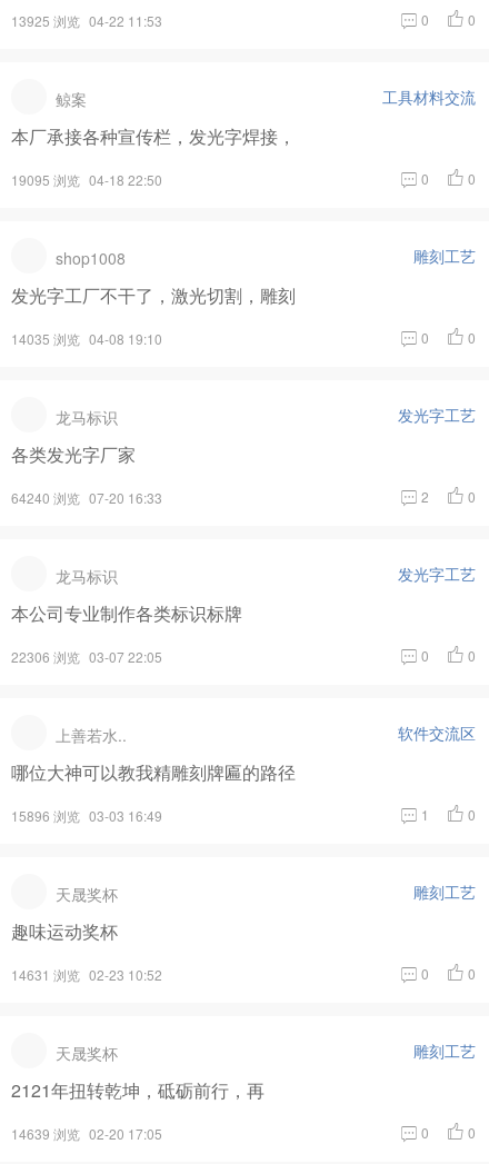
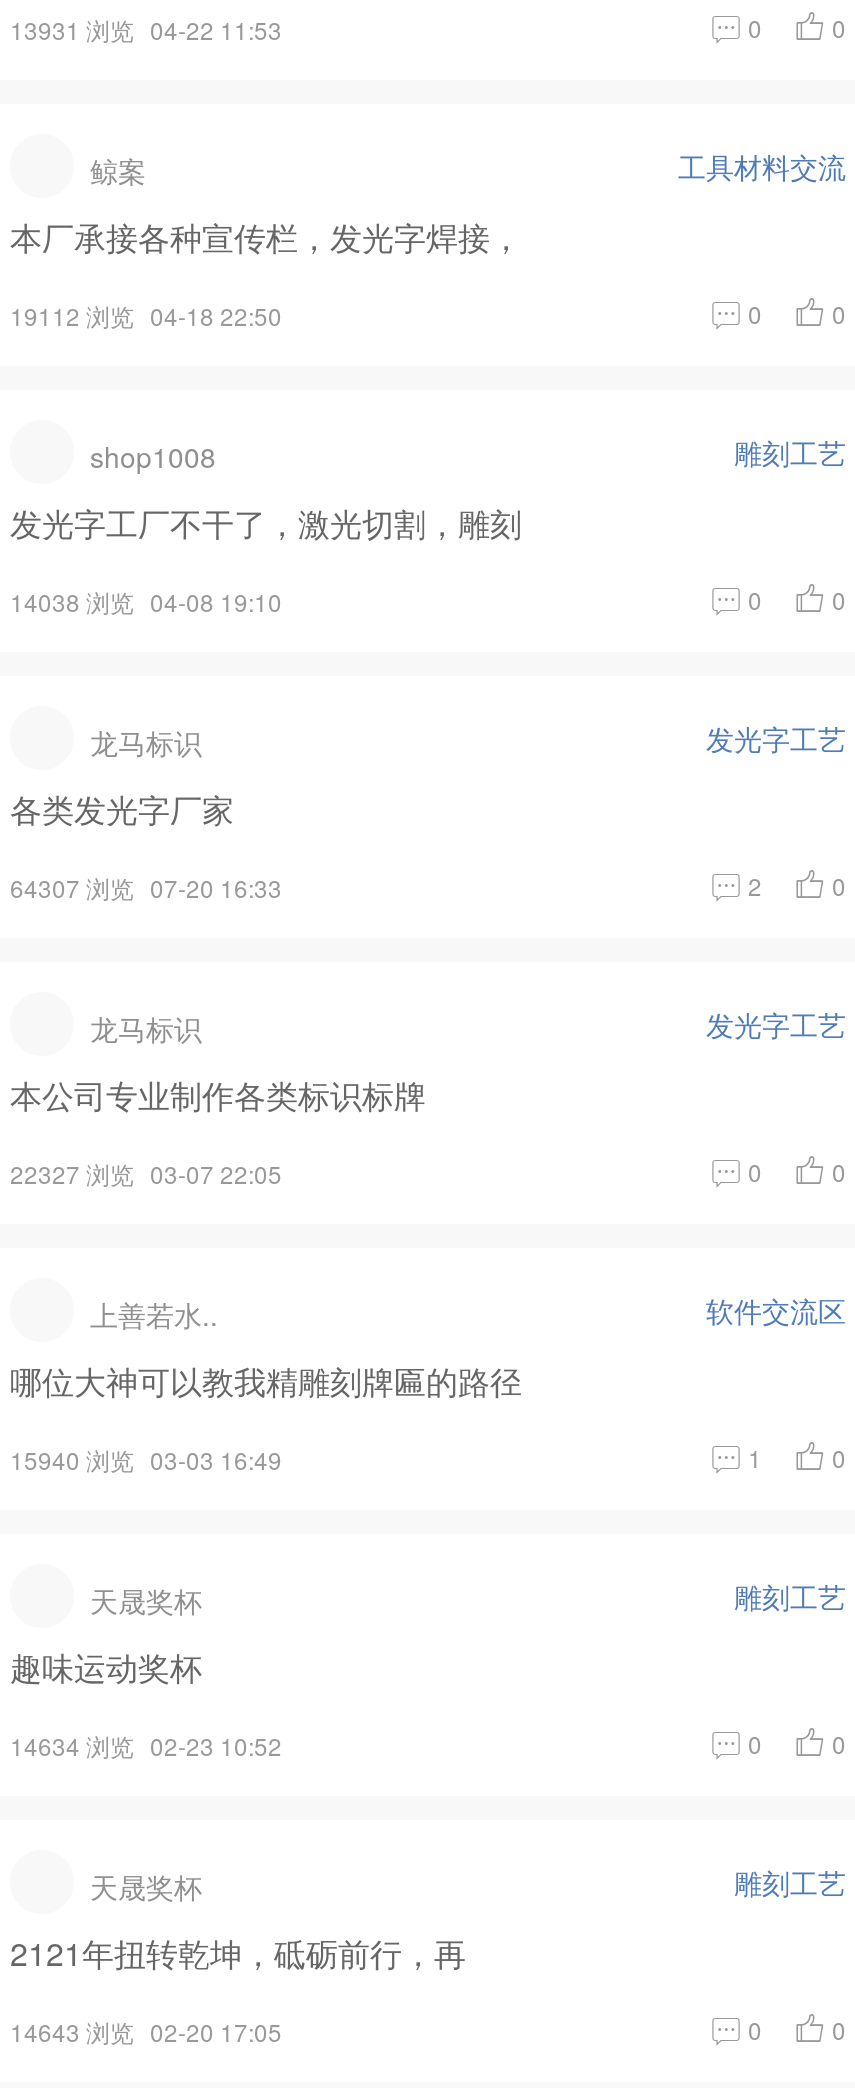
[11,11,162,30] 13925 浏览 04-22 11:53 -> [10,12,282,46] 13931 浏览 04-22 11:53
[11,170,162,189] 19095 浏览 04-18 22:50 -> [10,298,282,332] 19112 浏览 04-18 22:50
[11,329,162,348] 14035 浏览 04-08 19:10 -> [10,584,282,618] 14038 浏览 04-08 19:10
[11,488,162,507] 64240 浏览 07-20 16:33 -> [10,870,282,904] 64307 浏览 07-20 16:33
[11,647,162,666] 22306 浏览 03-07 22:05 -> [10,1156,282,1190] 22327 浏览 03-07 22:05
[11,806,162,825] 15896 浏览 03-03 16:49 -> [10,1442,282,1476] 15940 浏览 03-03 16:49
[11,965,162,984] 14631 浏览 02-23 10:52 -> [10,1728,282,1762] 14634 浏览 02-23 10:52
[11,1124,162,1143] 14639 浏览 02-20 17:05 -> [10,2014,282,2048] 14643 浏览 02-20 17:05

